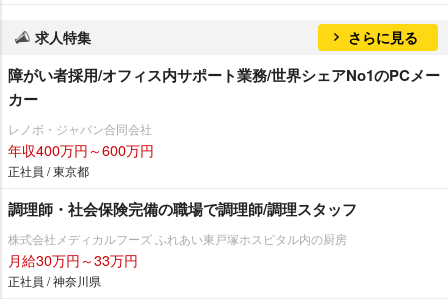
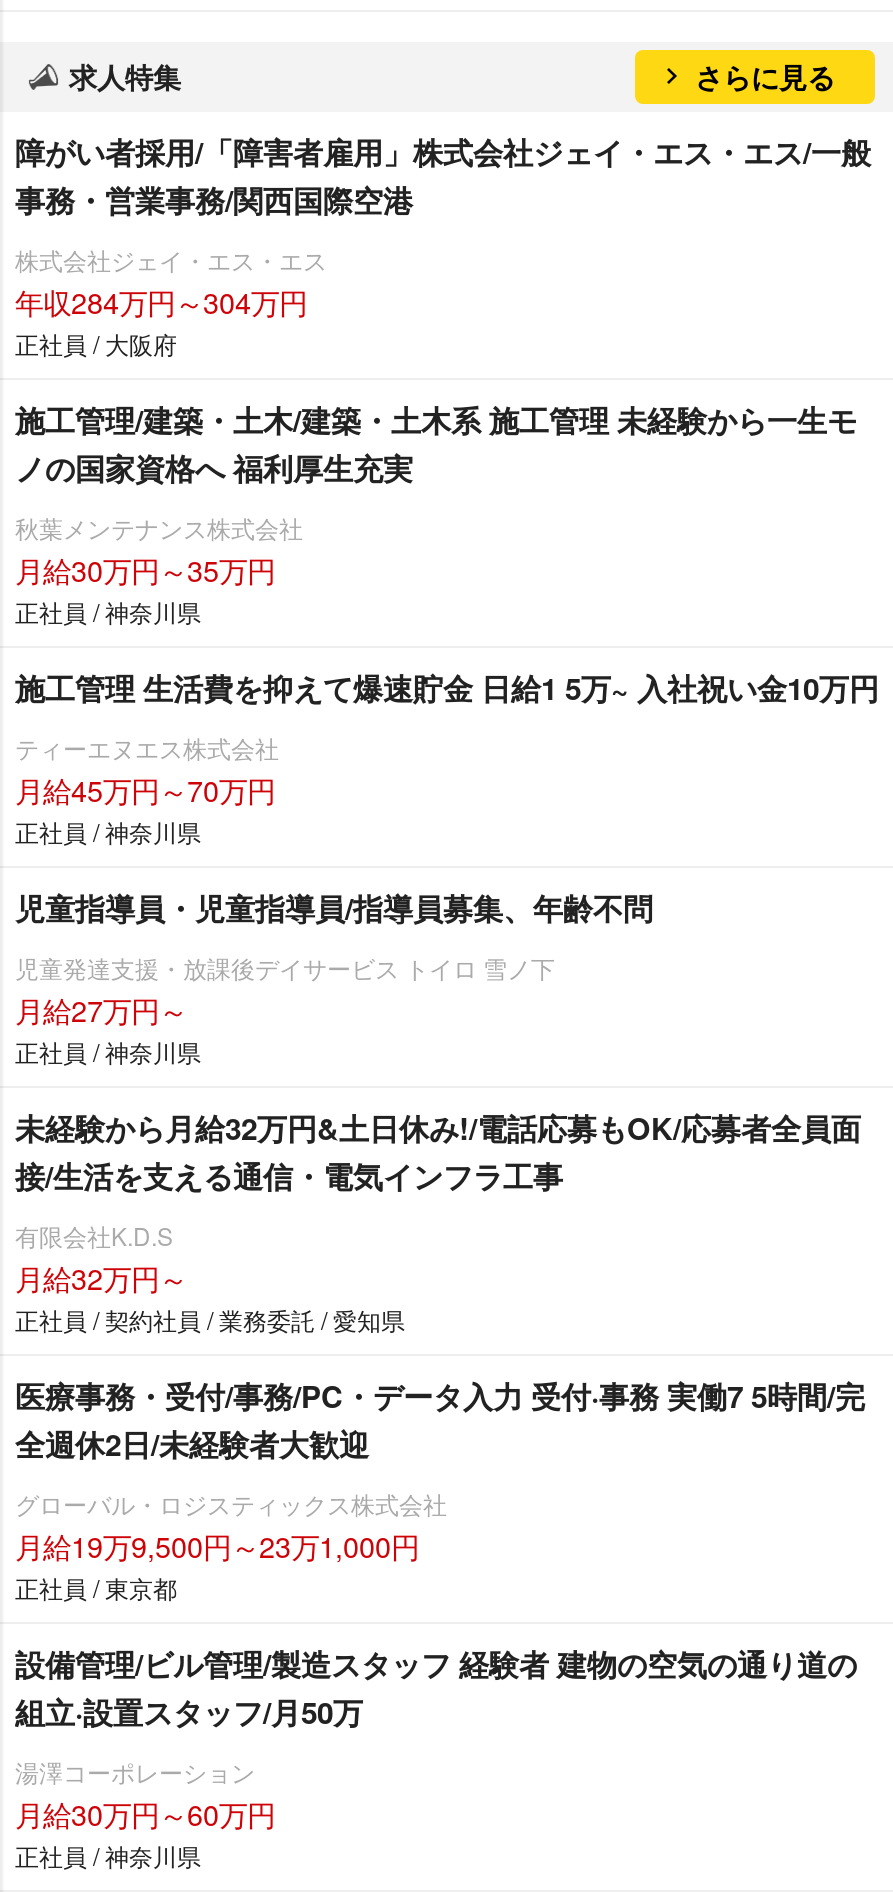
[8,64,440,160] 障がい者採用/オフィス内サポート業務/世界シェアNo1のPCメー | カー | レノボ・ジャパン合同会社 | 年収400万円～600万円 -> [15,130,879,1566] 障がい者採用/「障害者雇用」株式会社ジェイ・エス・エス/一般 | 事務・営業事務/関西国際空港 | 株式会社ジェイ・エス・エス | 年収284万円～304万円 | 正社員 / 大阪府 | 施工管理/建築・土木/建築・土木系 施工管理 未経験から一生モ | ノの国家資格へ 福利厚生充実 | 秋葉メンテナンス株式会社 | 月給30万円～35万円 | 正社員 / 神奈川県 | 施工管理 生活費を抑えて爆速貯金 日給1 5万~ 入社祝い金10万円 | ティーエヌエス株式会社 | 月給45万円～70万円 | 正社員 / 神奈川県 | 児童指導員・児童指導員/指導員募集、年齢不問 | 児童発達支援・放課後デイサービス トイロ 雪ノ下 | 月給27万円～ | 正社員 / 神奈川県 | 未経験から月給32万円&土日休み!/電話応募もOK/応募者全員面 | 接/生活を支える通信・電気インフラ工事 | 有限会社K.D.S | 月給32万円～ | 正社員 / 契約社員 / 業務委託 / 愛知県 | 医療事務・受付/事務/PC・データ入力 受付·事務 実働7 5時間/完 | 全週休2日/未経験者大歓迎 | グローバル・ロジスティックス株式会社 | 月給19万9,500円～23万1,000円
[8,198,357,220] 調理師・社会保険完備の職場で調理師/調理スタッフ -> [15,1642,857,1734] 設備管理/ビル管理/製造スタッフ 経験者 建物の空気の通り道の | 組立·設置スタッフ/月50万
[8,230,347,270] 株式会社メディカルフーズ ふれあい東戸塚ホスピタル内の厨房 | 月給30万円～33万円 -> [15,1754,275,1834] 湯澤コーポレーション | 月給30万円～60万円

